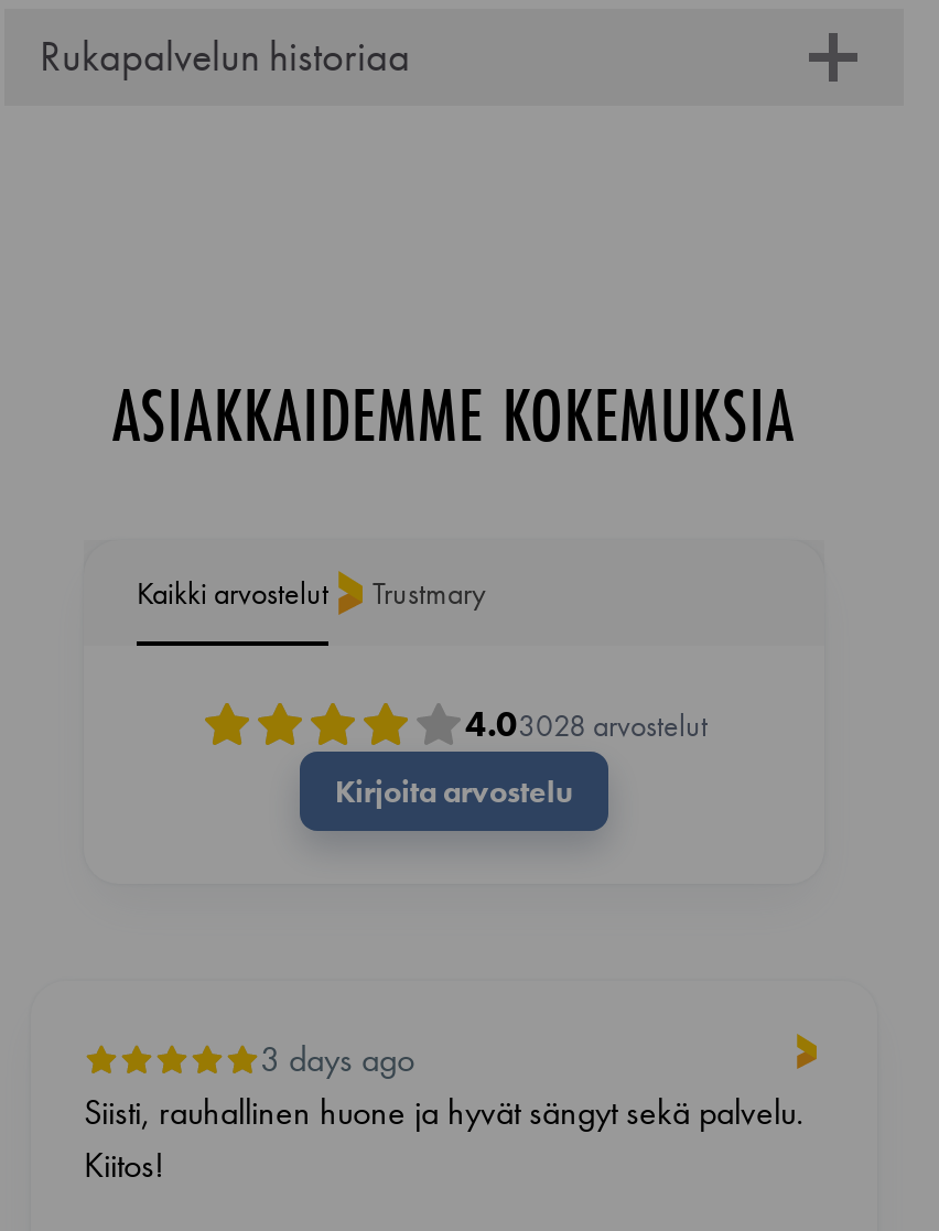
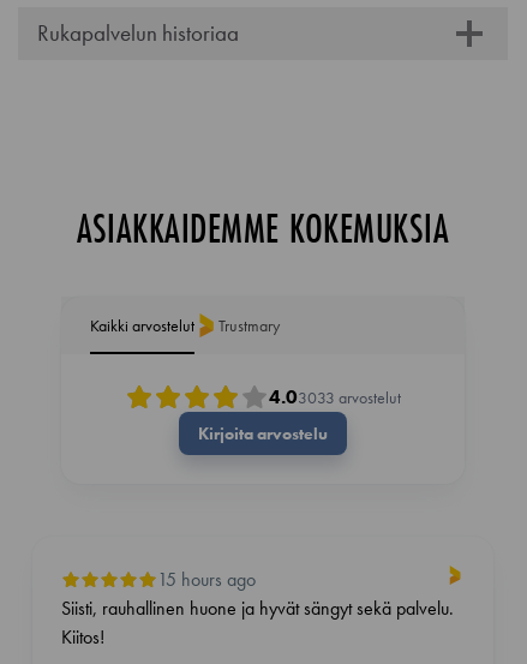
[465,701,708,748] 4.03028 arvostelut -> [269,384,401,410] 4.03033 arvostelut
[260,1036,414,1083] 3 days ago -> [157,567,256,592] 15 hours ago

